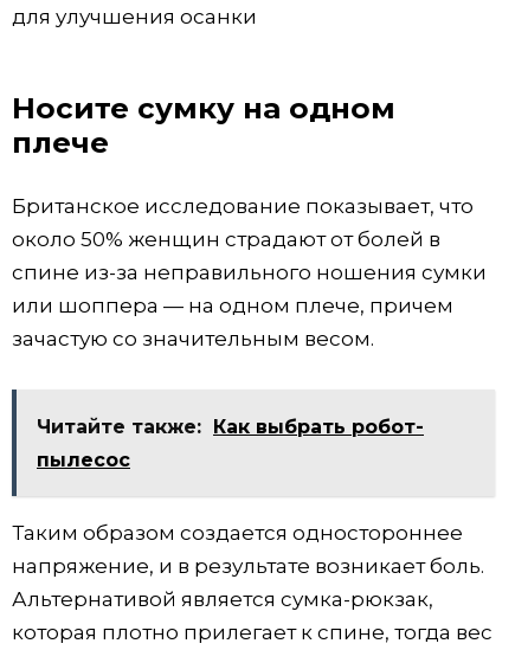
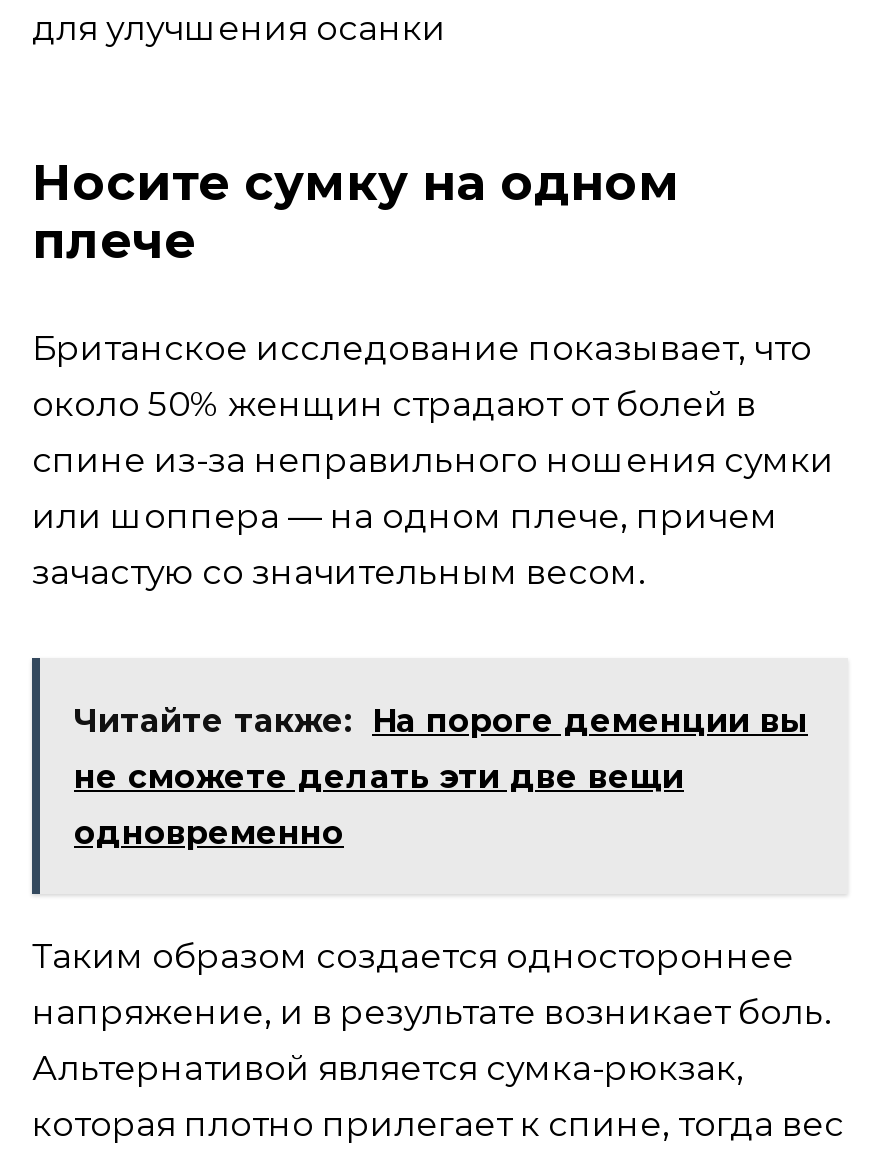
[37,415,424,471] Читайте также: Как выбрать робот- | пылесос -> [74,701,808,851] Читайте также: На пороге деменции вы | не сможете делать эти две вещи | одновременно

